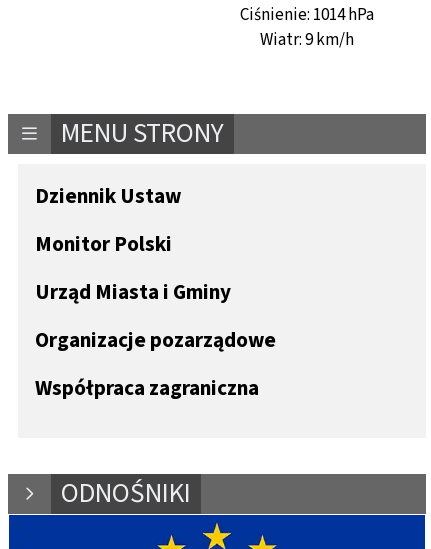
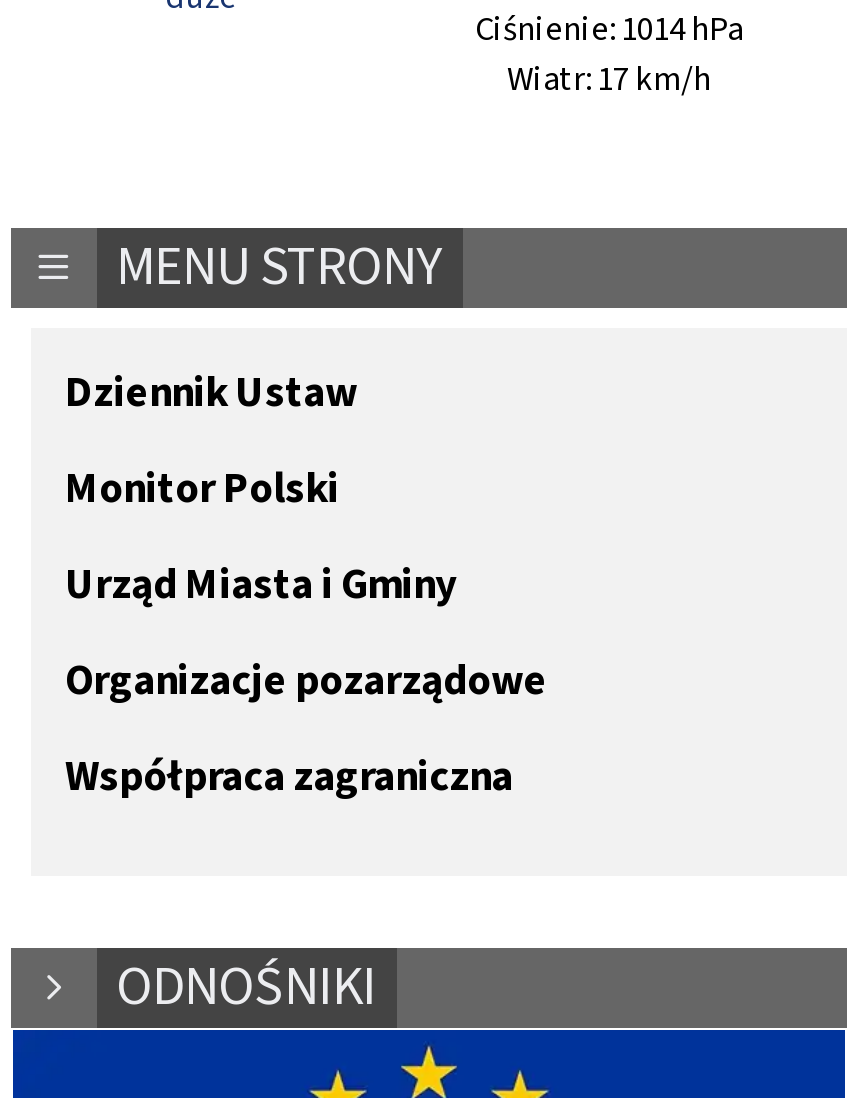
[260,28,354,52] Wiatr: 9 km/h -> [507,57,711,105] Wiatr: 17 km/h

